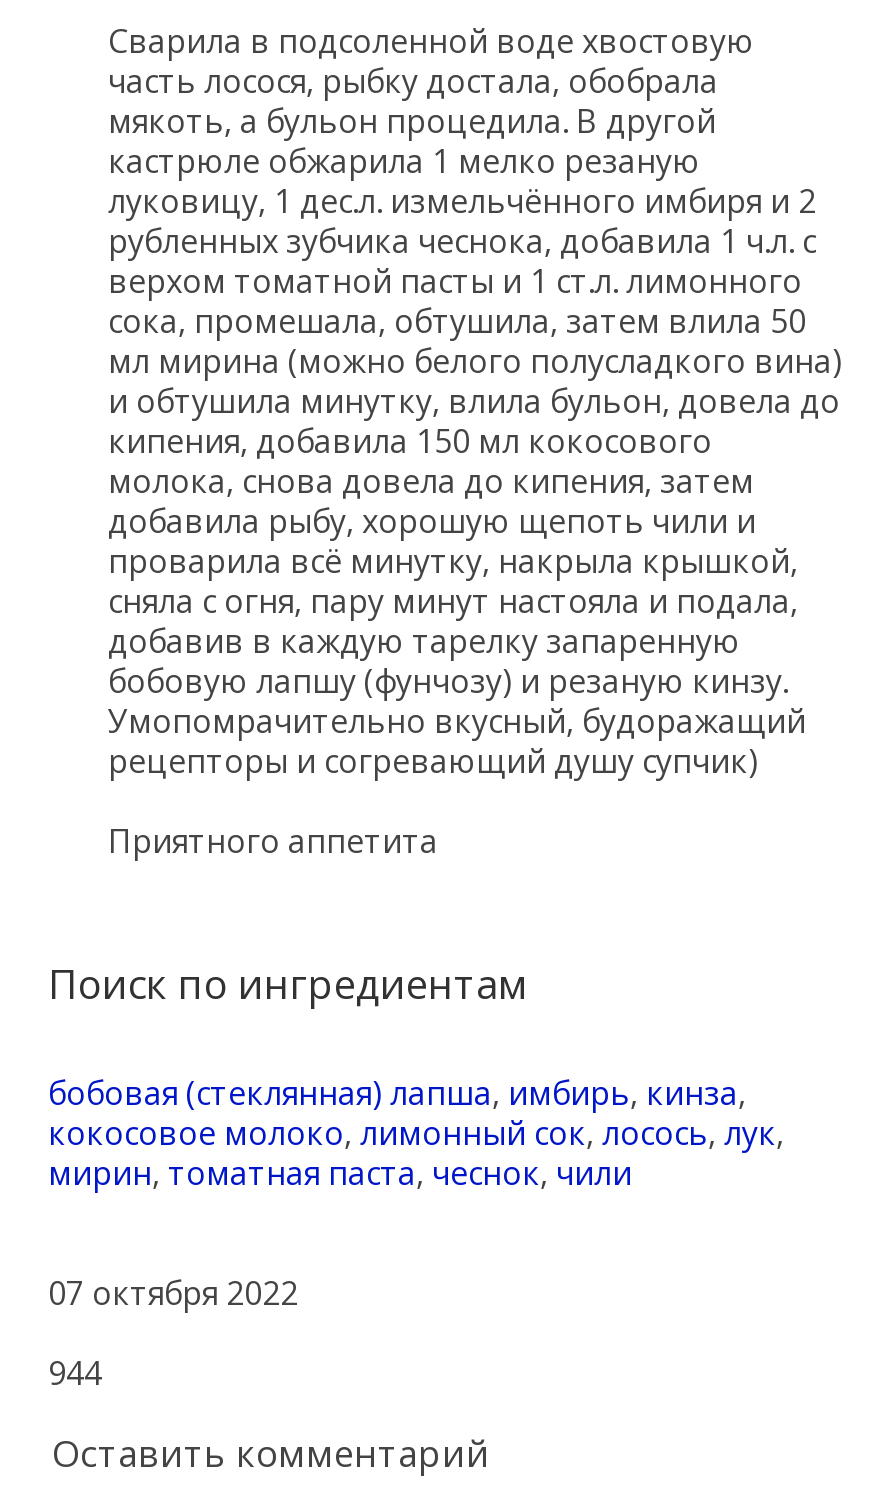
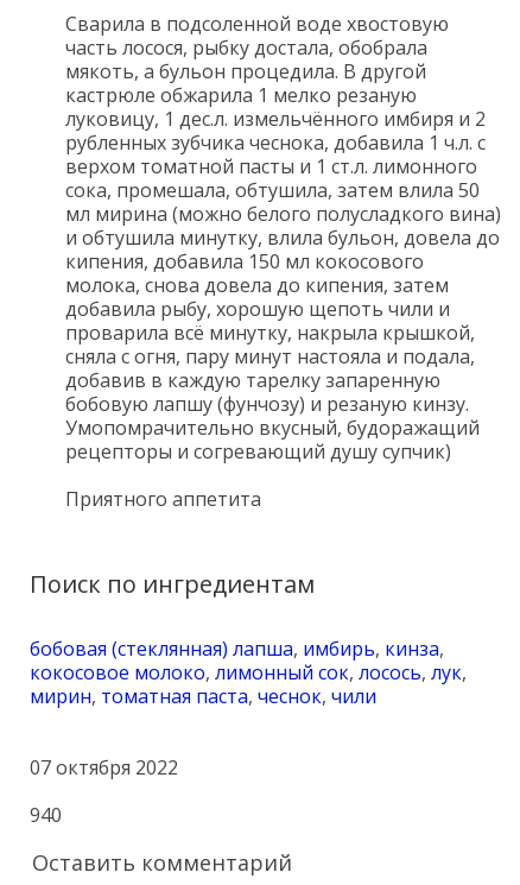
[48,1352,102,1396] 944 -> [30,802,62,828] 940

